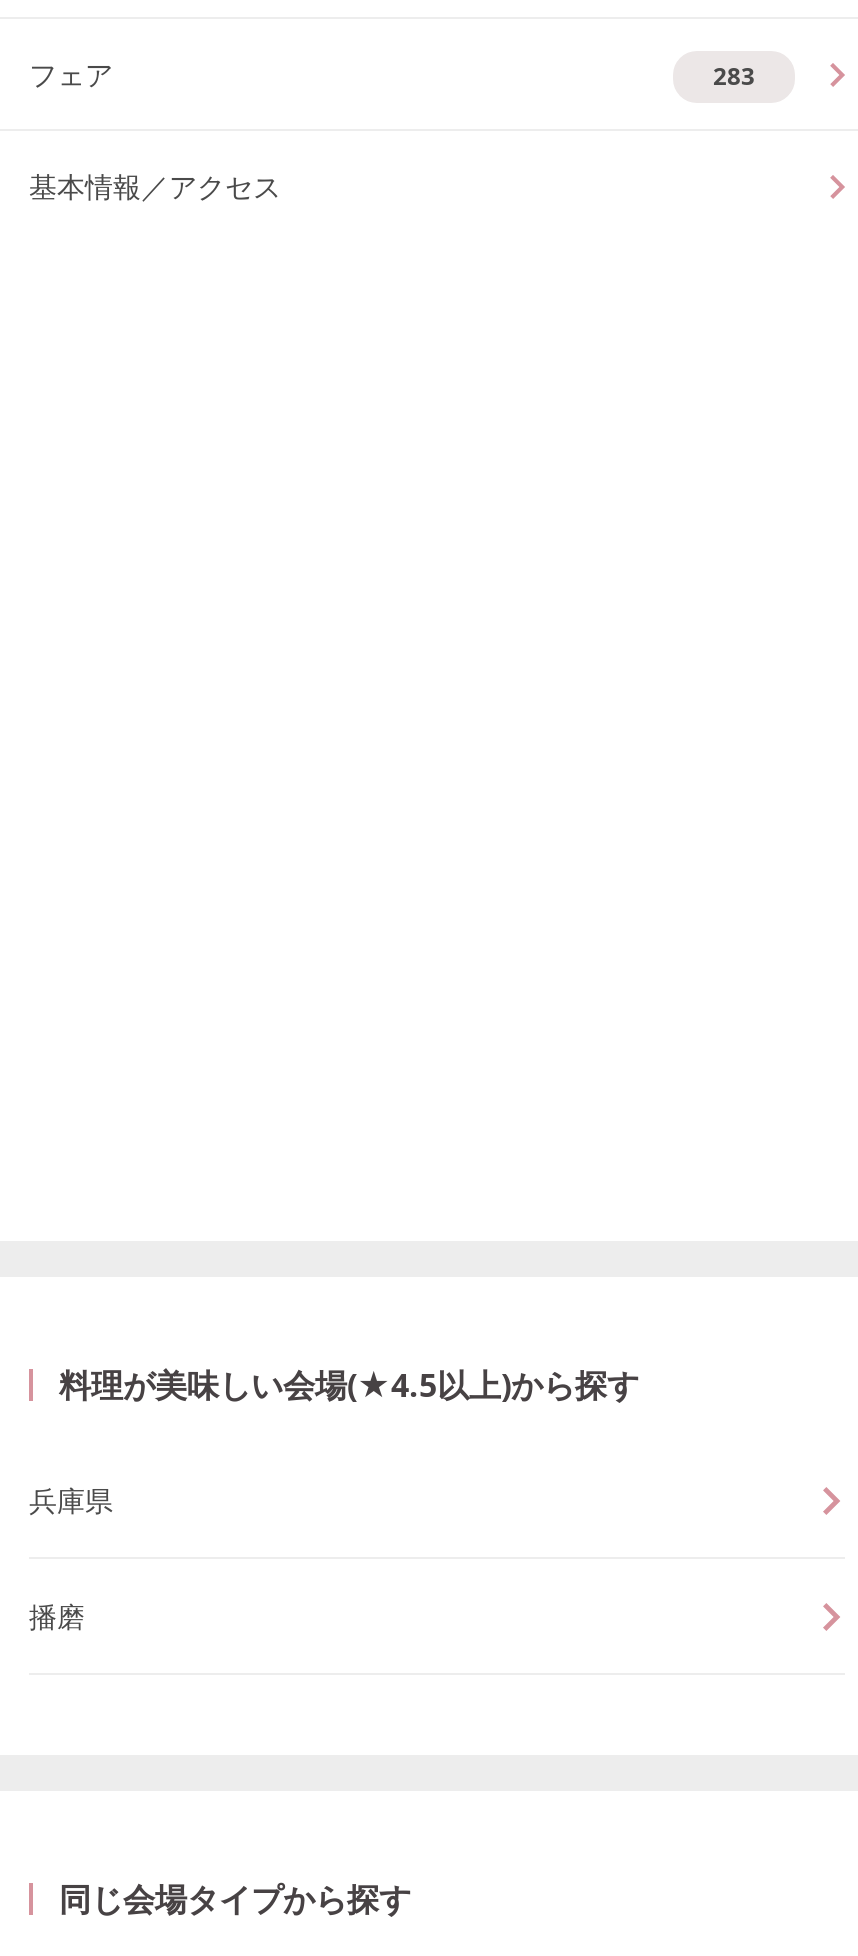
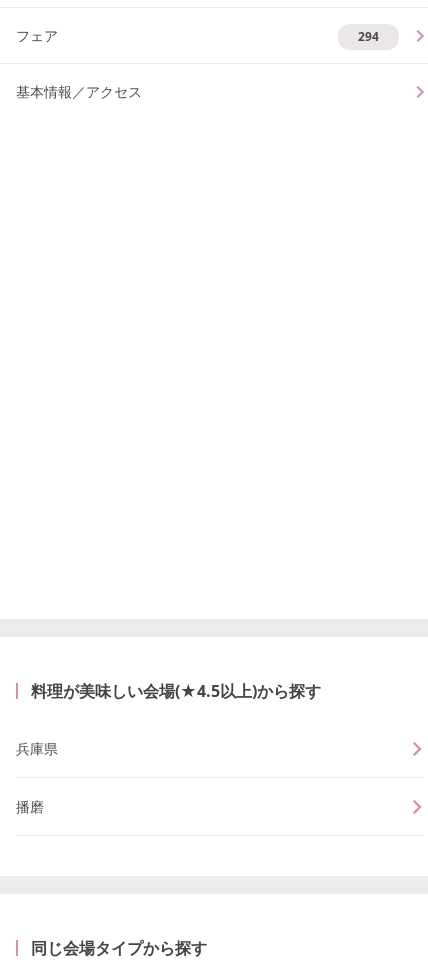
[713,58,755,92] 283 -> [358,27,379,44] 294

